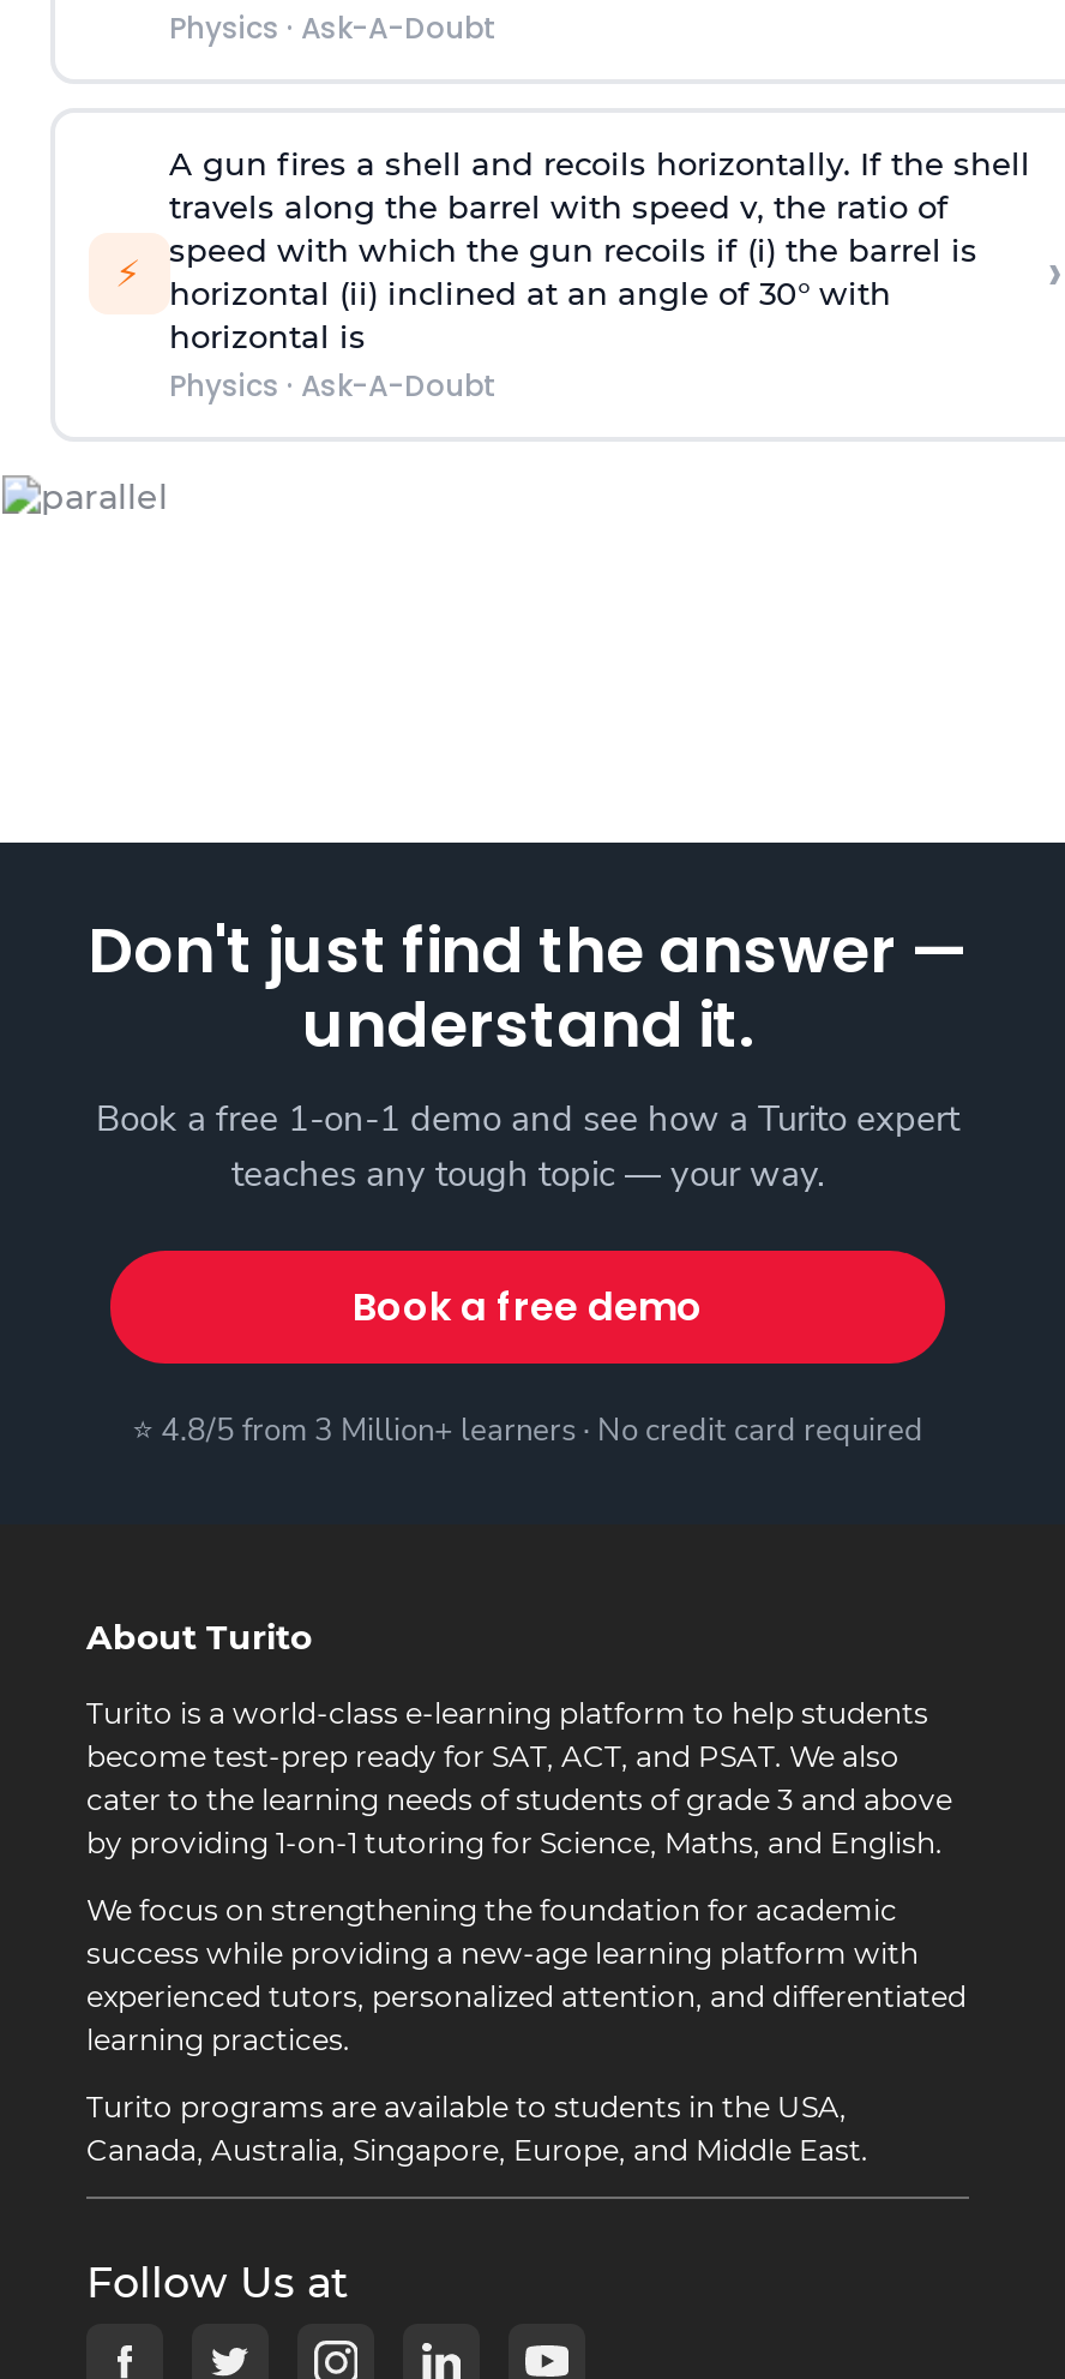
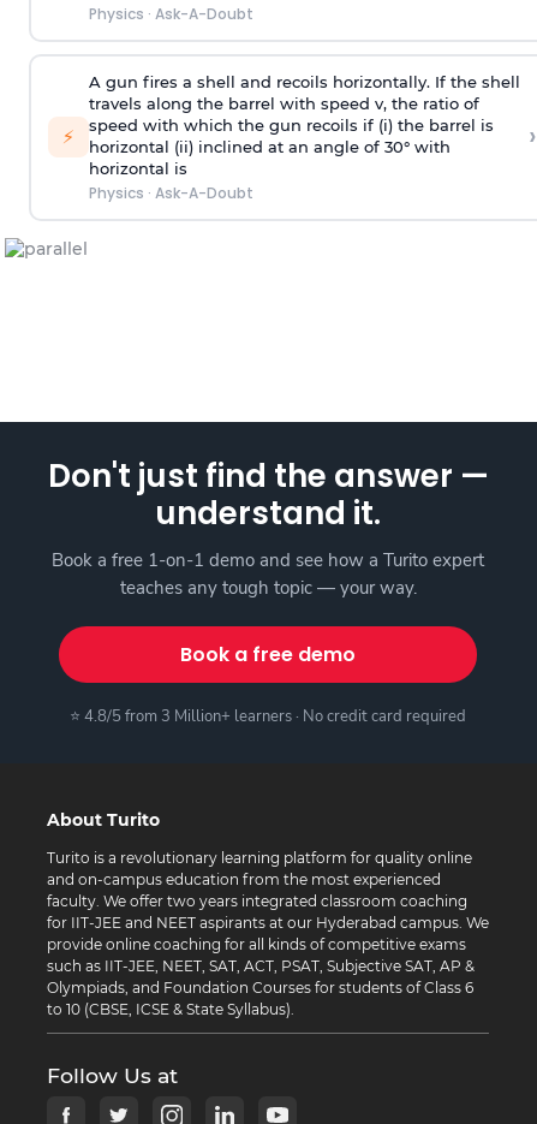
[86,1694,967,2167] Turito is a world-class e-learning platform to help students | become test-prep ready for SAT, ACT, and PSAT. We also | cater to the learning needs of students of grade 3 and above | by providing 1-on-1 tutoring for Science, Maths, and English. | We focus on strengthening the foundation for academic | success while providing a new-age learning platform with | experienced tutors, personalized attention, and differentiated | learning practices. | Turito programs are available to students in the USA, | Canada, Australia, Singapore, Europe, and Middle East. -> [47,848,489,1018] Turito is a revolutionary learning platform for quality online | and on-campus education from the most experienced | faculty. We offer two years integrated classroom coaching | for IIT-JEE and NEET aspirants at our Hyderabad campus. We | provide online coaching for all kinds of competitive exams | such as IIT-JEE, NEET, SAT, ACT, PSAT, Subjective SAT, AP & | Olympiads, and Foundation Courses for students of Class 6 | to 10 (CBSE, ICSE & State Syllabus).

